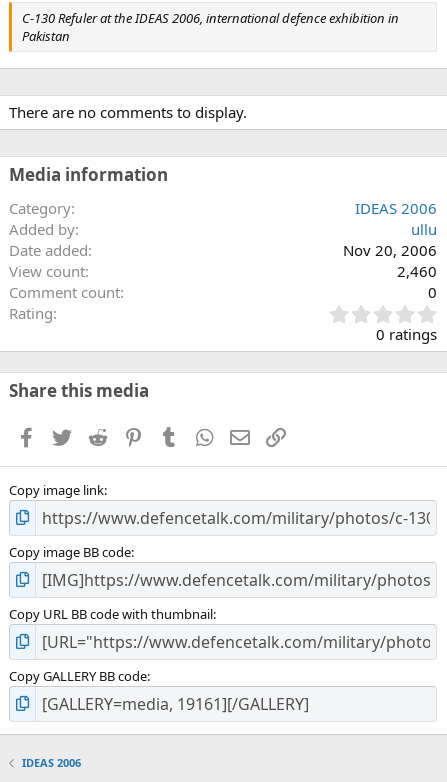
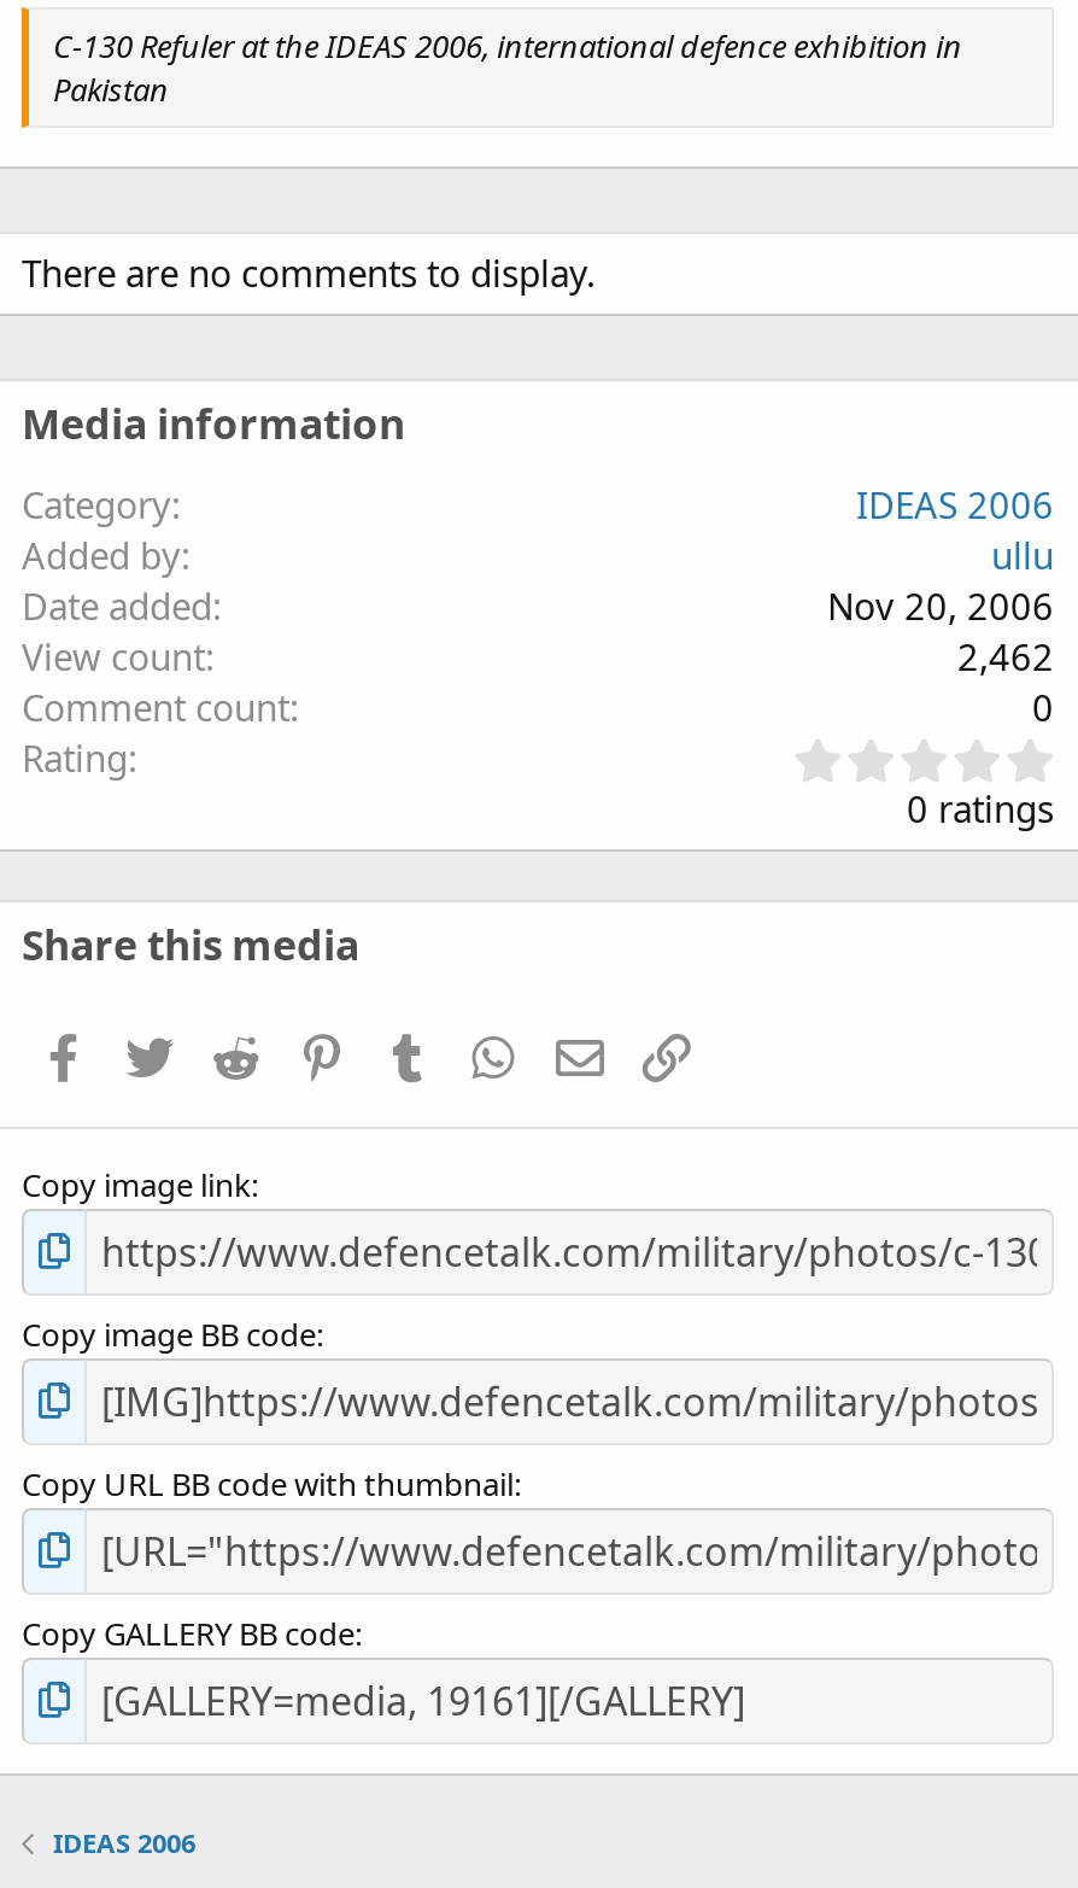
[397,261,437,281] 2,460 -> [957,633,1054,681] 2,462

